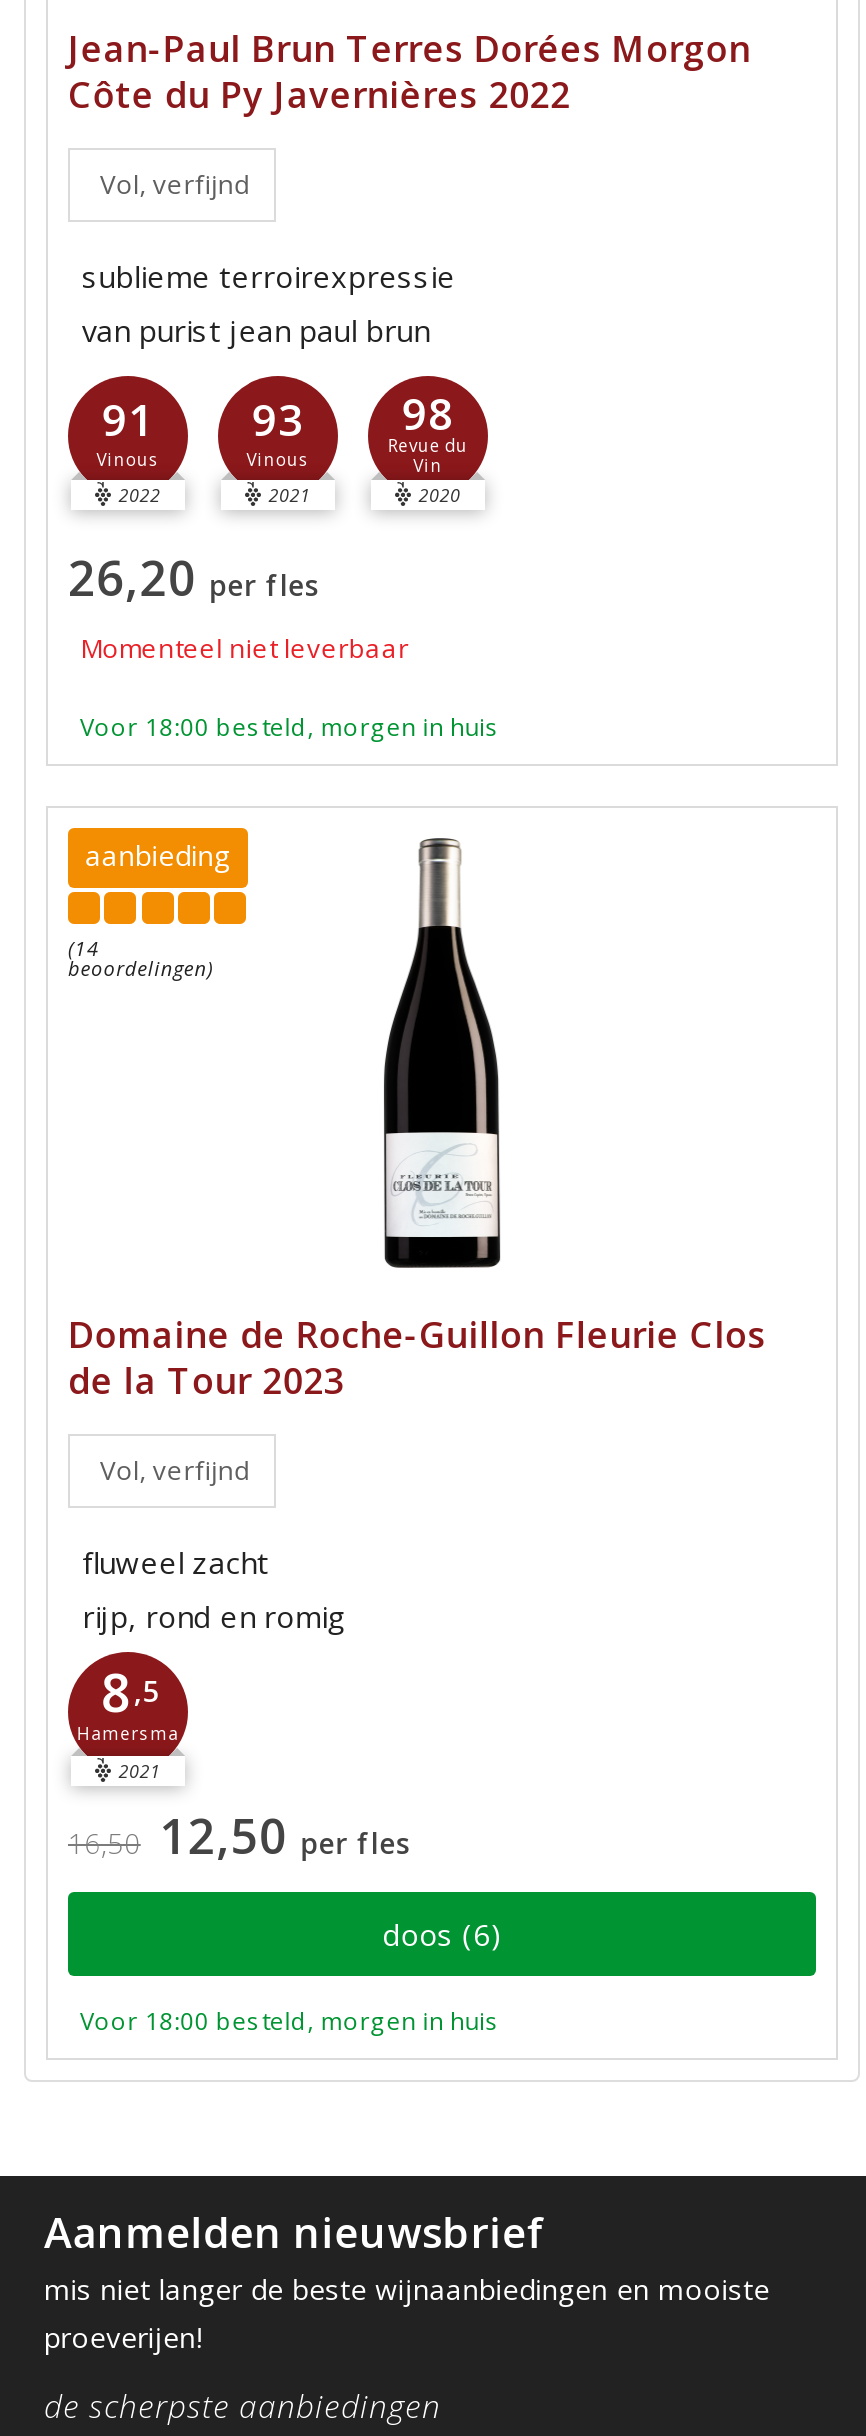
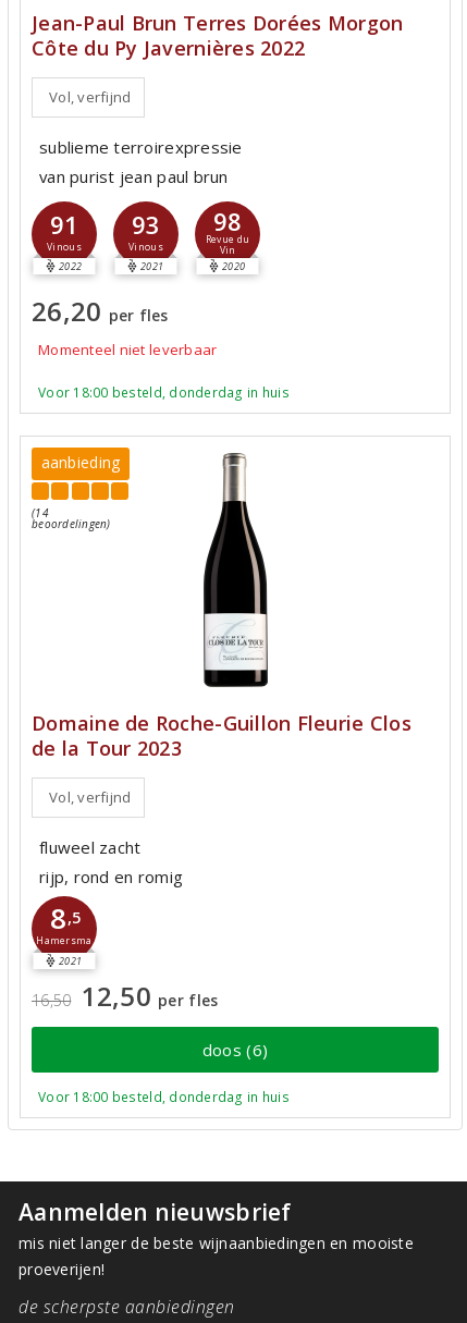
[80,710,500,744] Voor 18:00 besteld, morgen in huis -> [38,383,289,402] Voor 18:00 besteld, donderdag in huis
[80,2004,500,2038] Voor 18:00 besteld, morgen in huis -> [38,1088,289,1106] Voor 18:00 besteld, donderdag in huis

